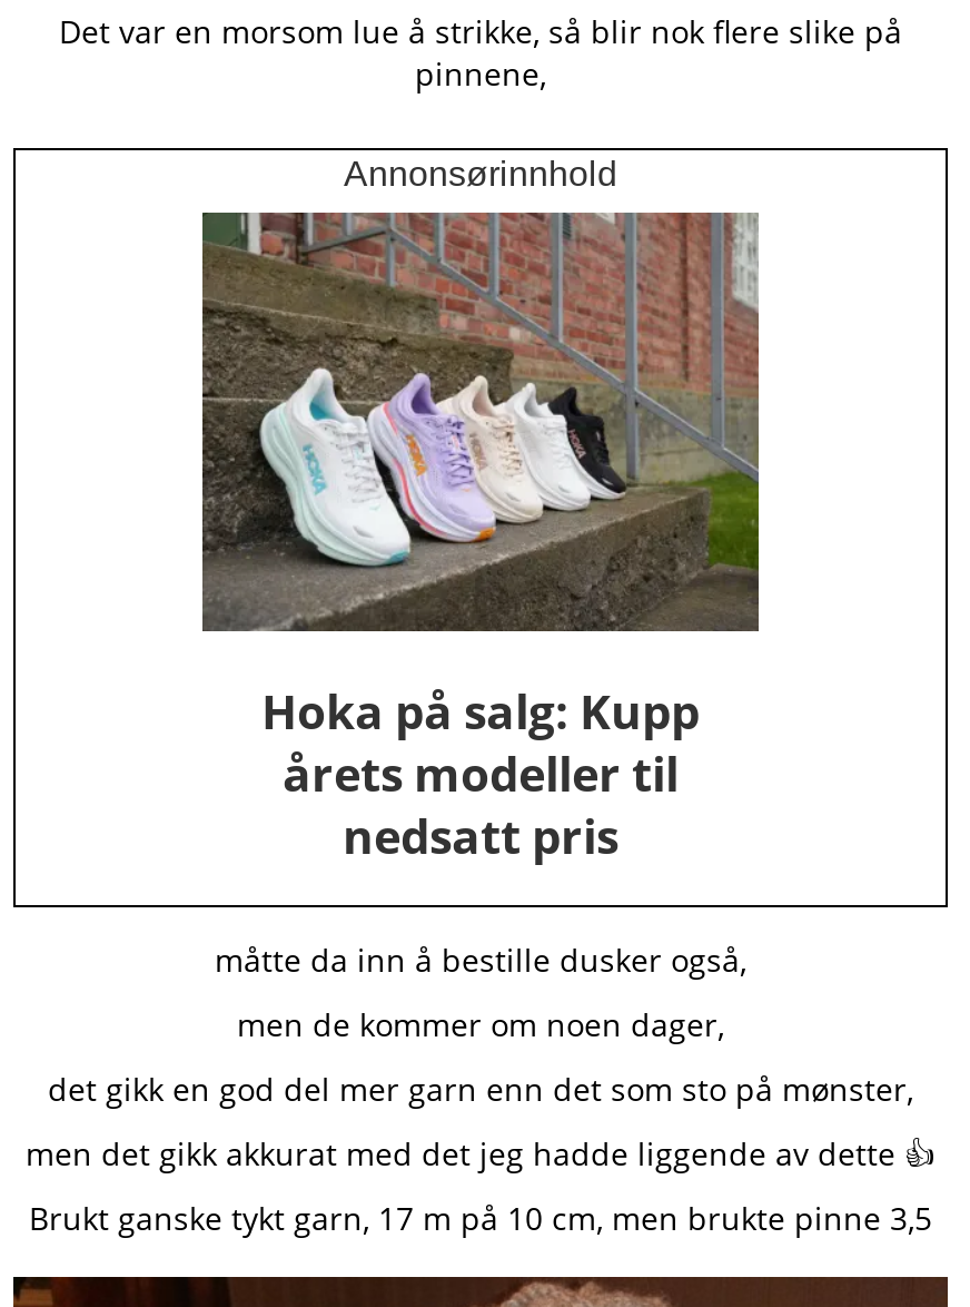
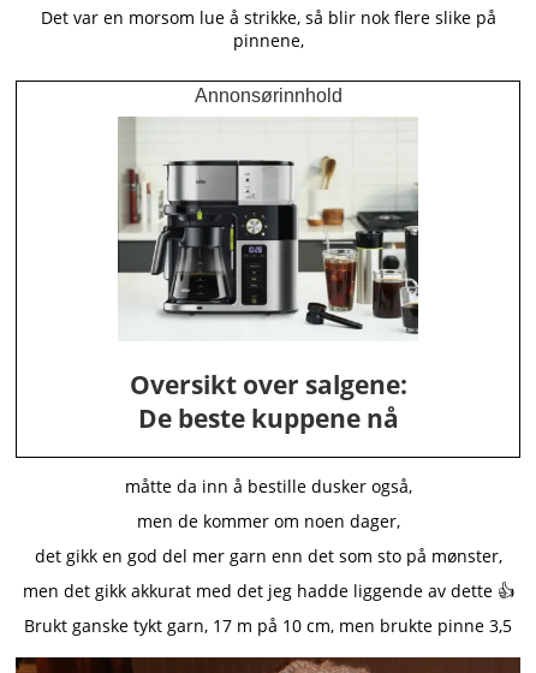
[200,209,759,867] [image] | Hoka på salg: Kupp | årets modeller til | nedsatt pris -> [118,115,418,436] [image] | Oversikt over salgene: | De beste kuppene nå

